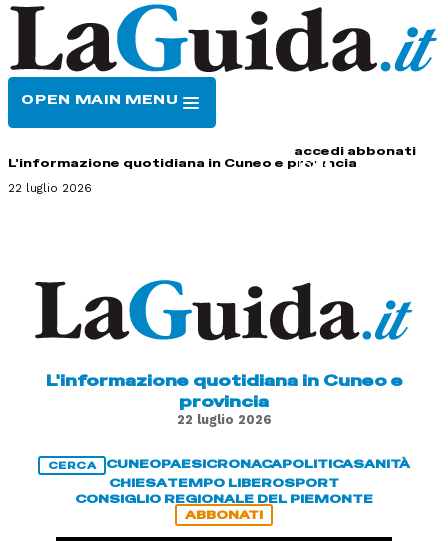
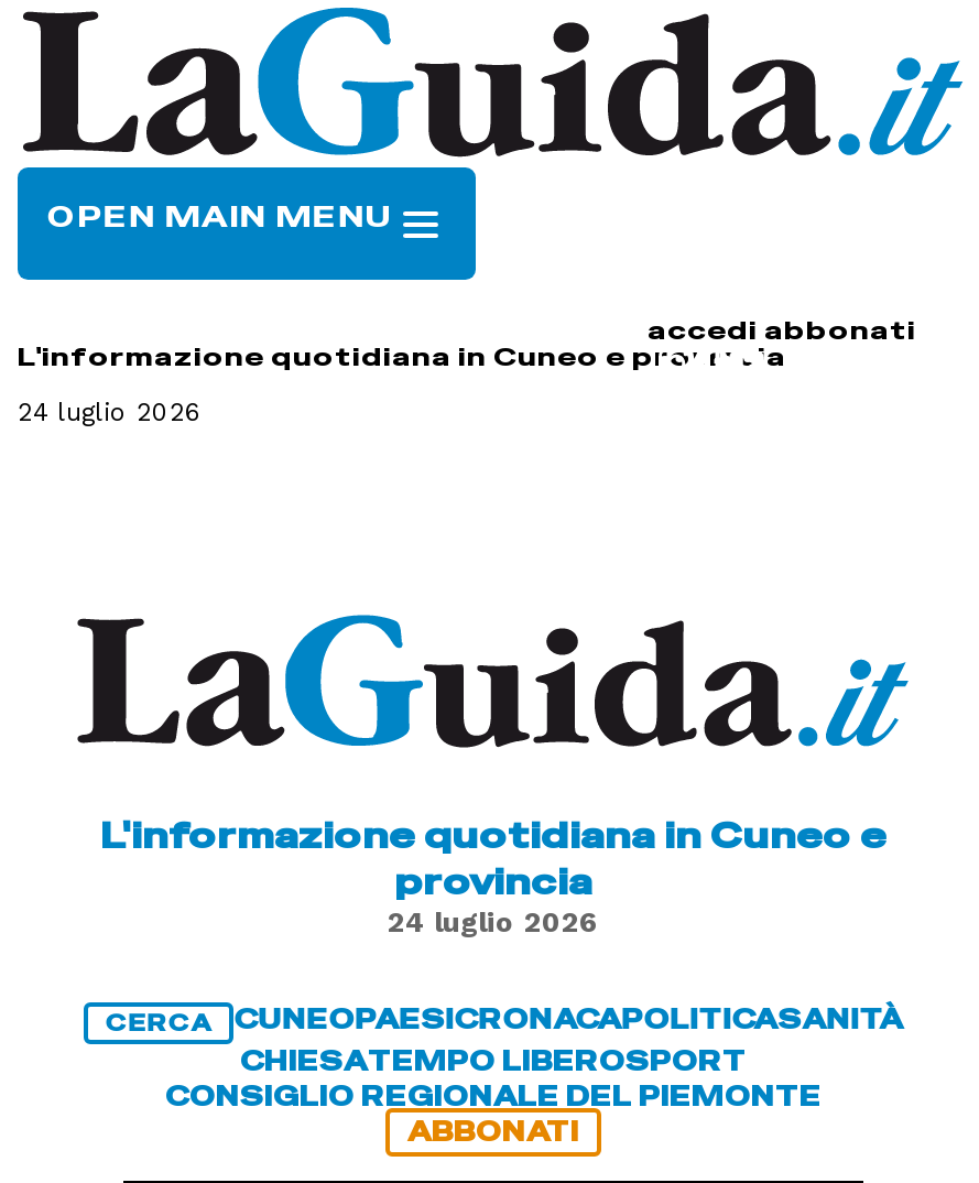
[8,181,92,195] 22 luglio 2026 -> [18,397,203,428] 24 luglio 2026
[176,412,271,427] 22 luglio 2026 -> [388,905,599,938] 24 luglio 2026

